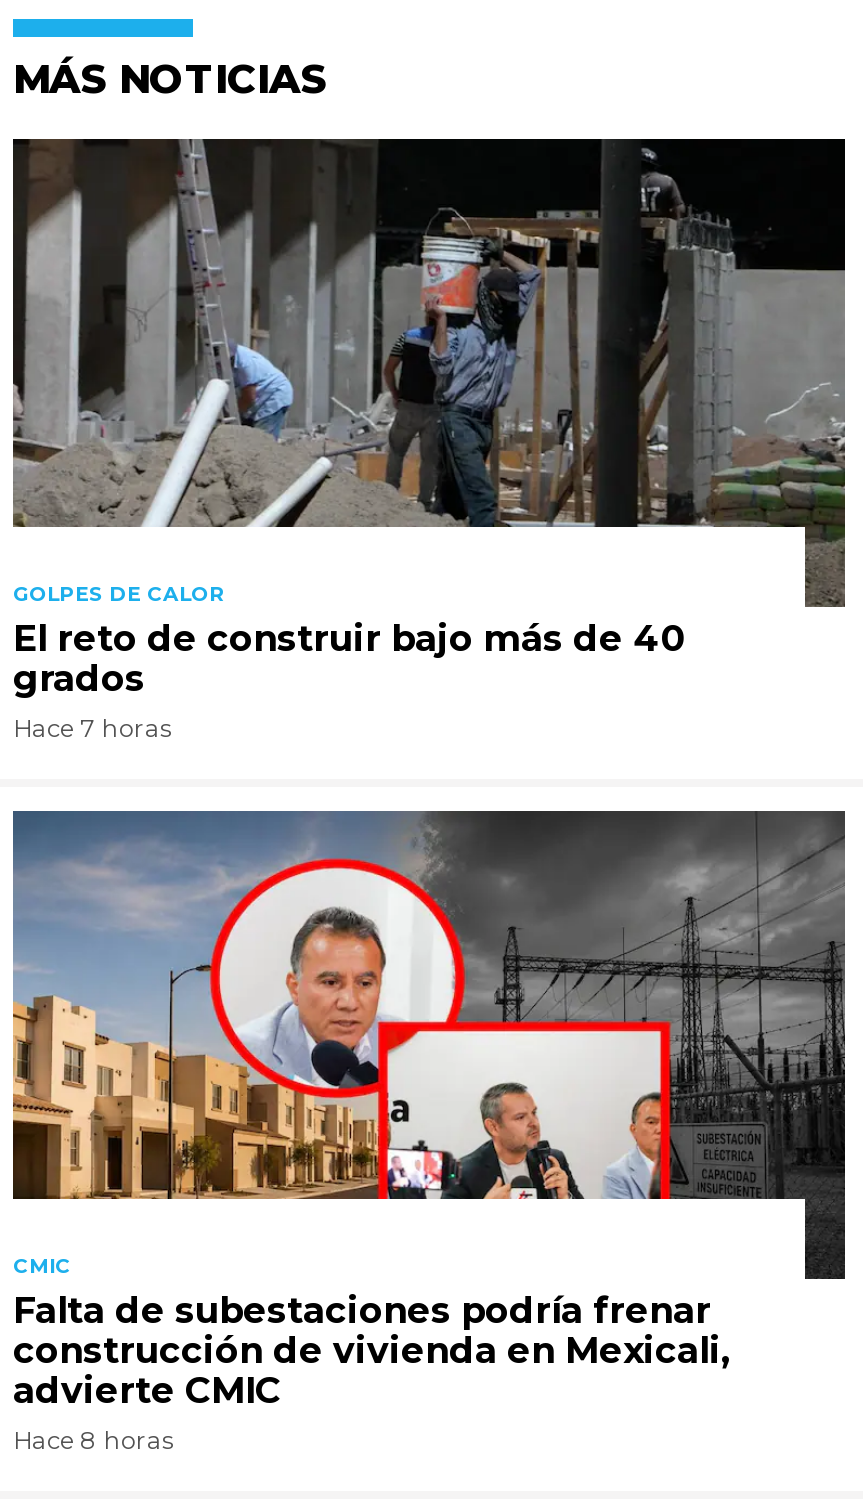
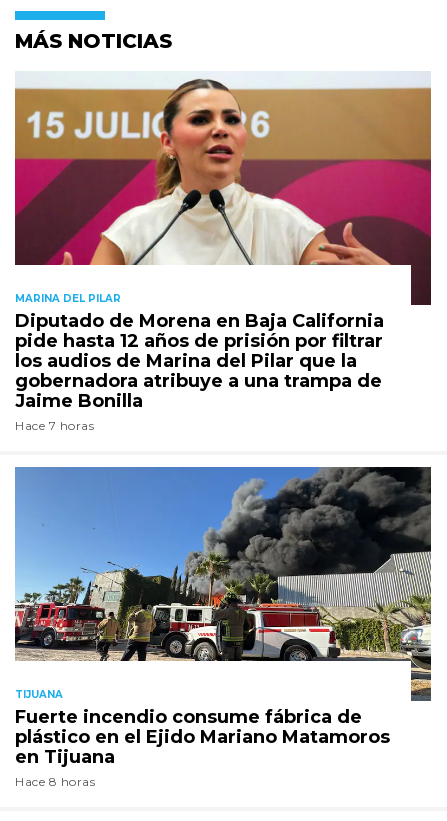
[11,137,847,701] [image] | GOLPES DE CALOR | El reto de construir bajo más de 40 | grados -> [14,71,432,412] [image] | MARINA DEL PILAR | Diputado de Morena en Baja California | pide hasta 12 años de prisión por filtrar | los audios de Marina del Pilar que la | gobernadora atribuye a una trampa de | Jaime Bonilla
[11,809,847,1413] [image] | CMIC | Falta de subestaciones podría frenar | construcción de vivienda en Mexicali, | advierte CMIC -> [14,466,432,768] [image] | TIJUANA | Fuerte incendio consume fábrica de | plástico en el Ejido Mariano Matamoros | en Tijuana

